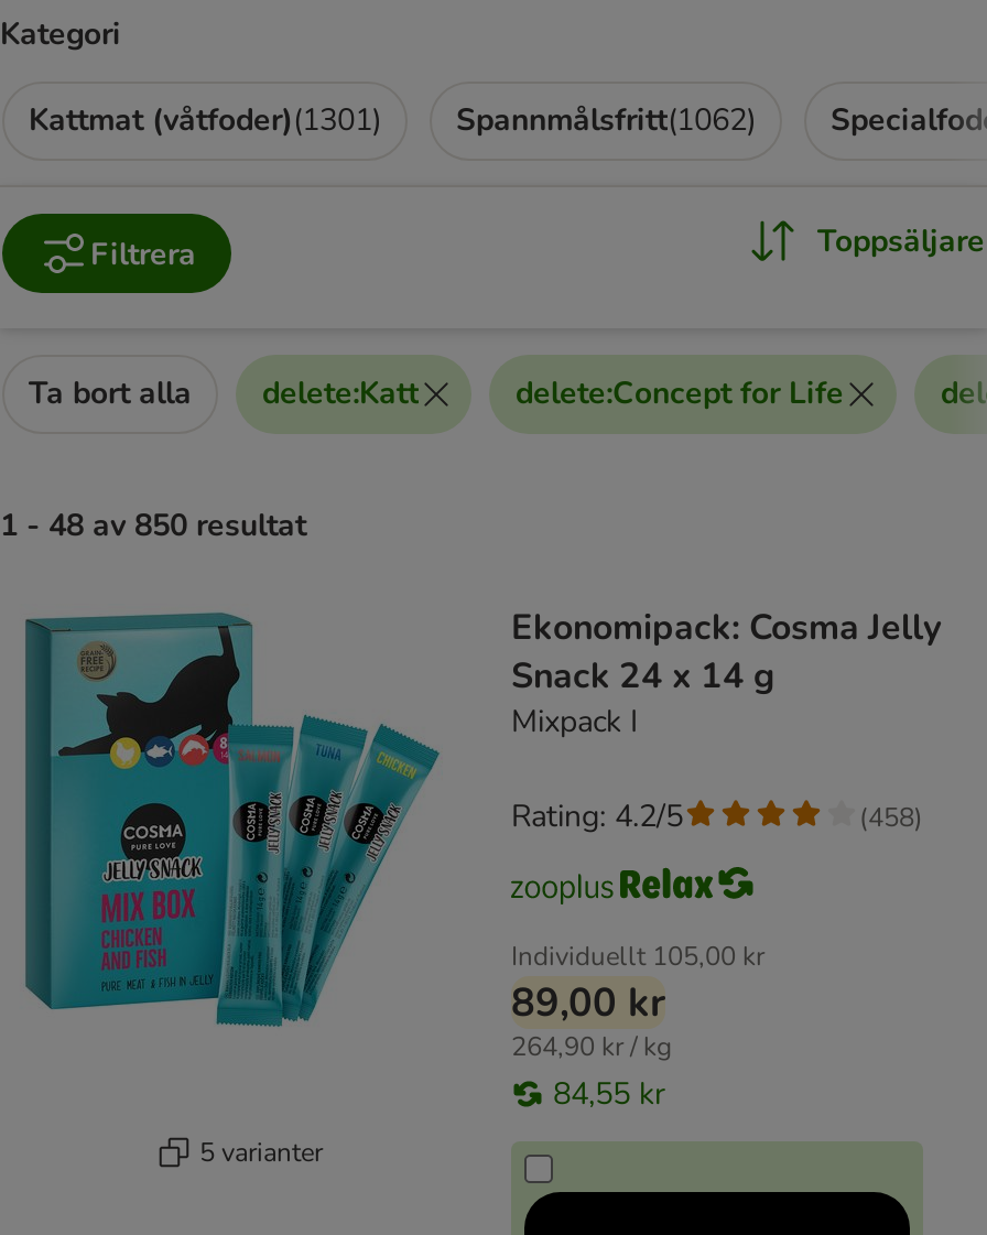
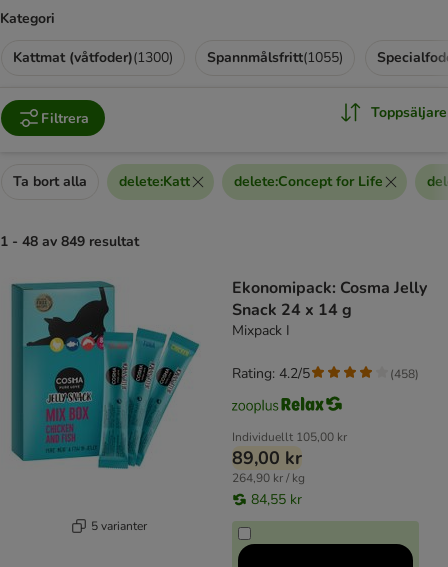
[29,99,381,141] Kattmat (våtfoder)(1301) -> [13,48,173,67] Kattmat (våtfoder)(1300)
[456,99,756,141] Spannmålsfritt(1062) -> [207,48,343,67] Spannmålsfritt(1055)
[0,505,306,546] 1 - 48 av 850 resultat -> [0,232,139,251] 1 - 48 av 849 resultat

